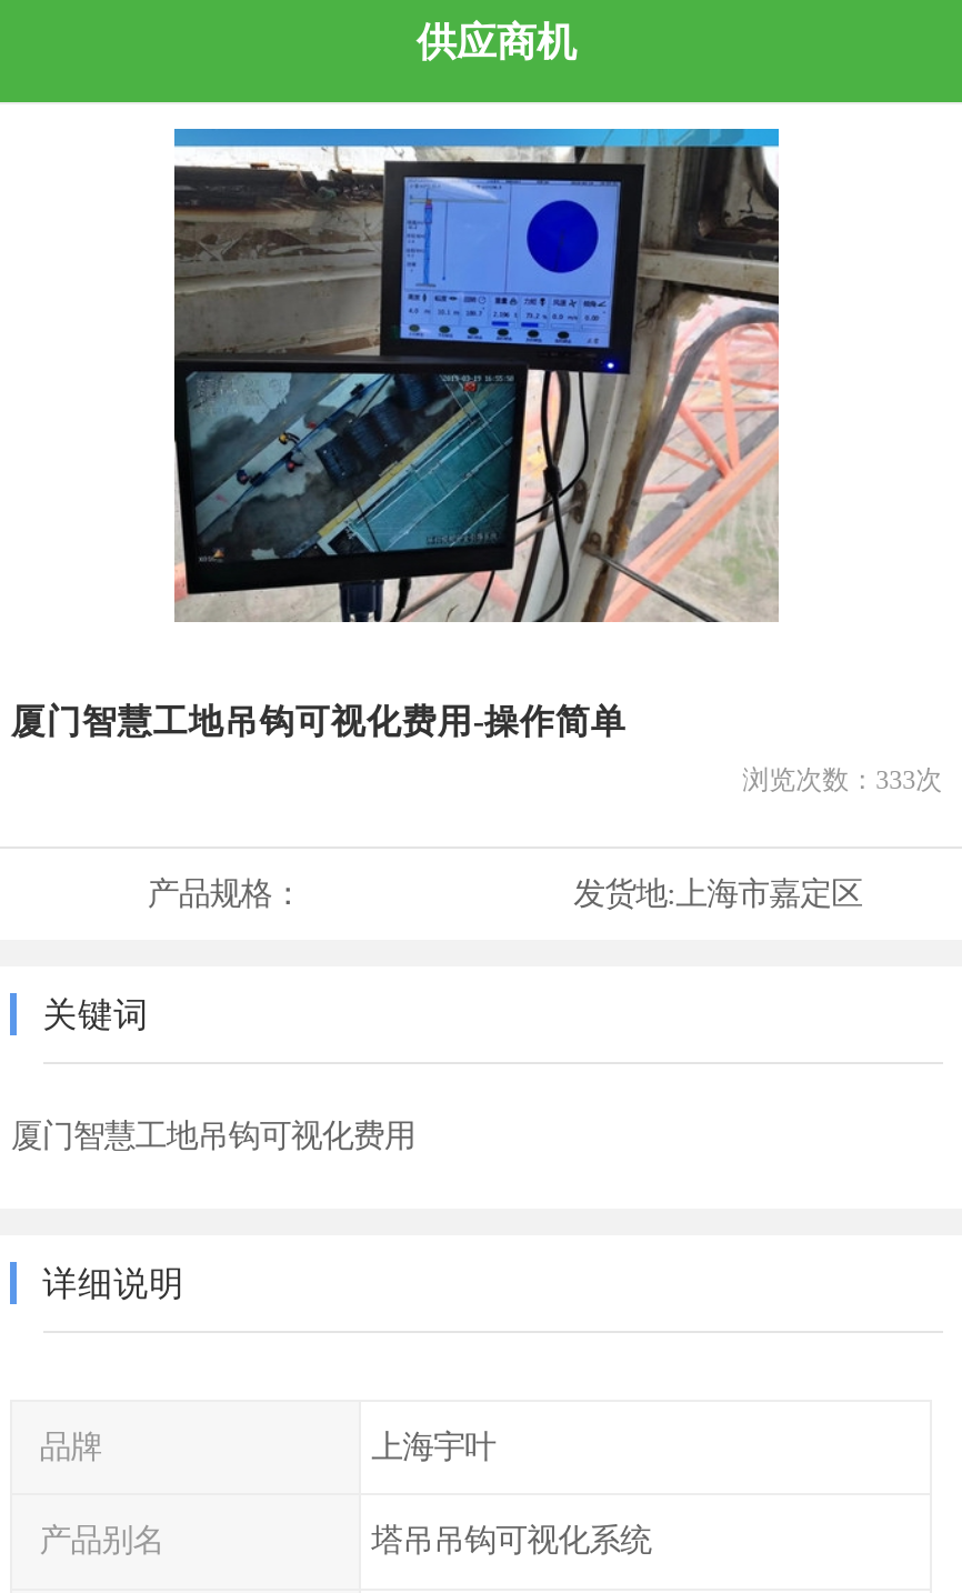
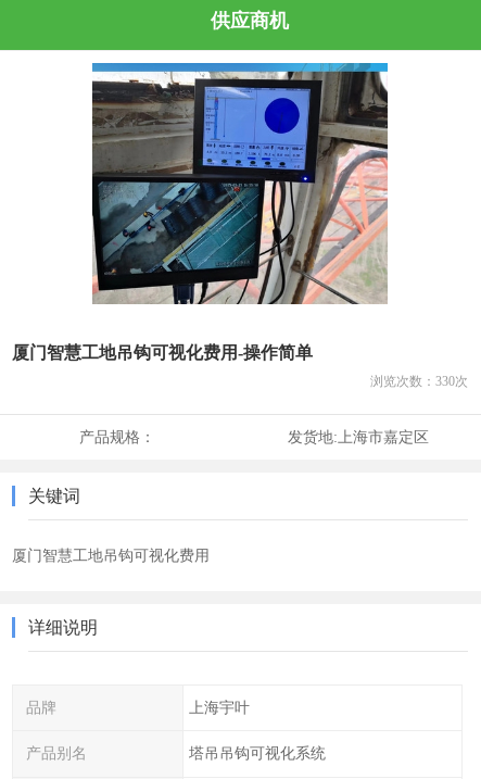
[742,763,942,795] 浏览次数：333次 -> [370,373,468,389] 浏览次数：330次

